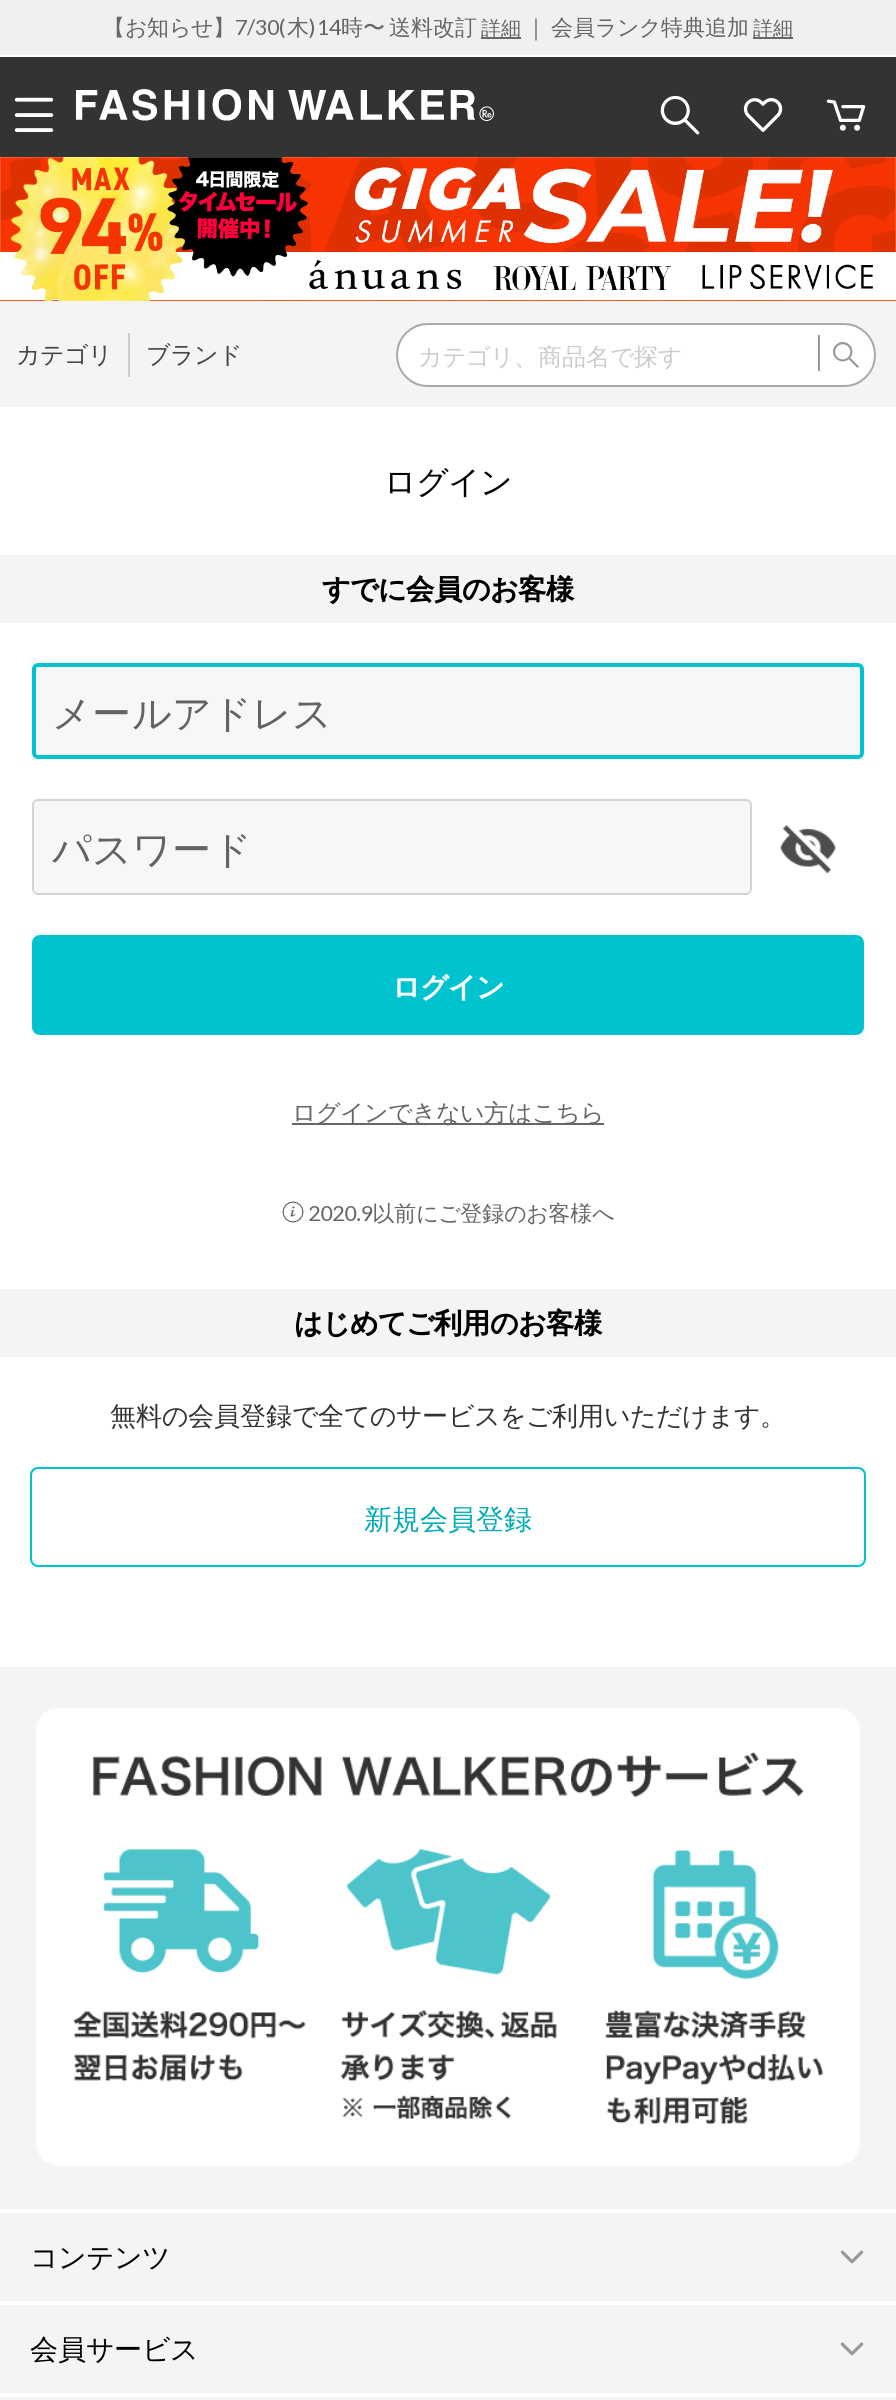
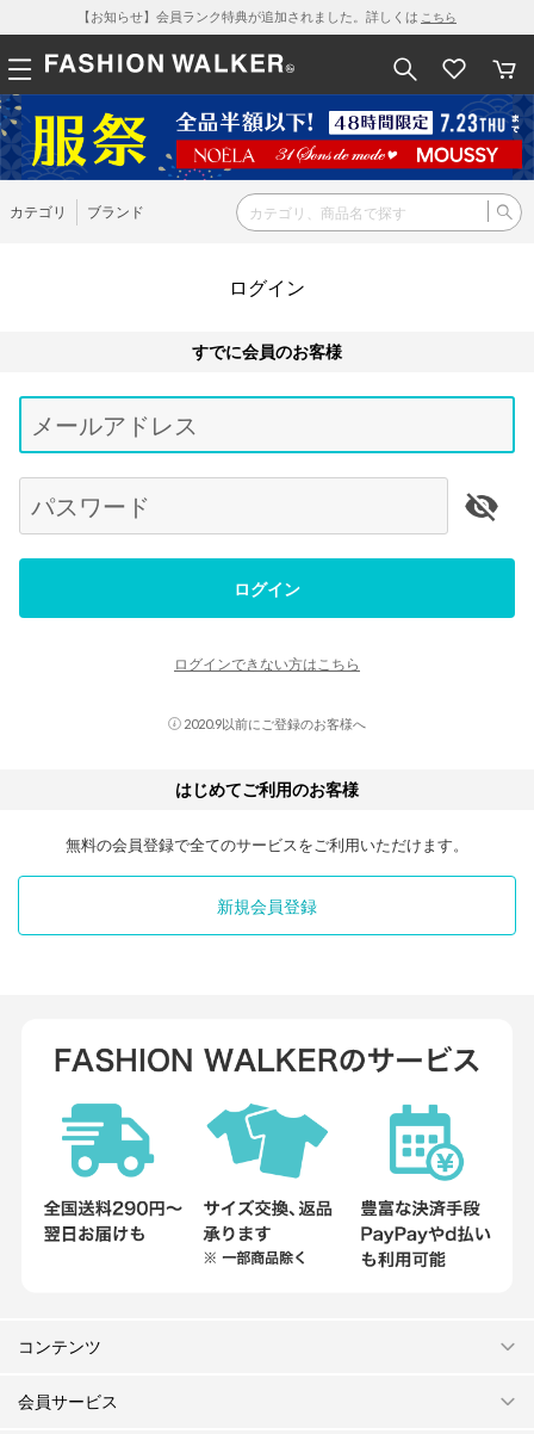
[103,13,793,39] 【お知らせ】7/30(木)14時〜 送料改訂詳細｜ 会員ランク特典追加詳細 -> [77,8,457,24] 【お知らせ】会員ランク特典が追加されました。詳しくはこちら
[6,155,890,303] [image] -> [4,94,530,181] [image]

